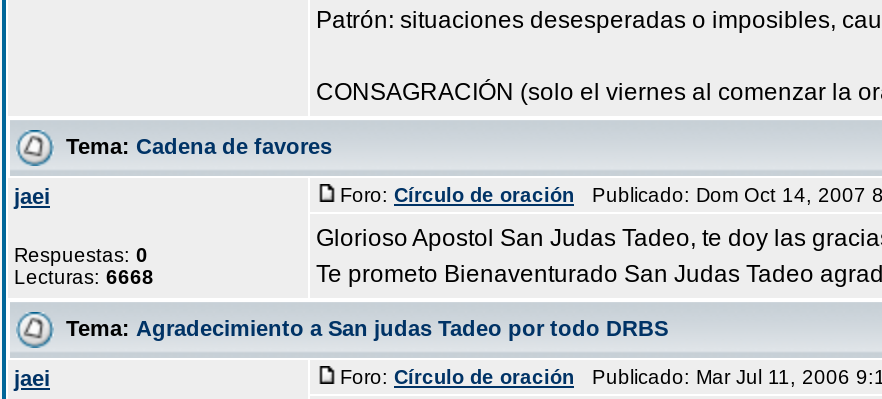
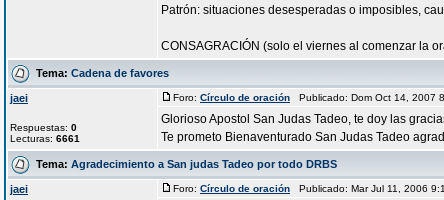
[14,266,154,288] Lecturas: 6668 -> [10,133,80,144] Lecturas: 6661

